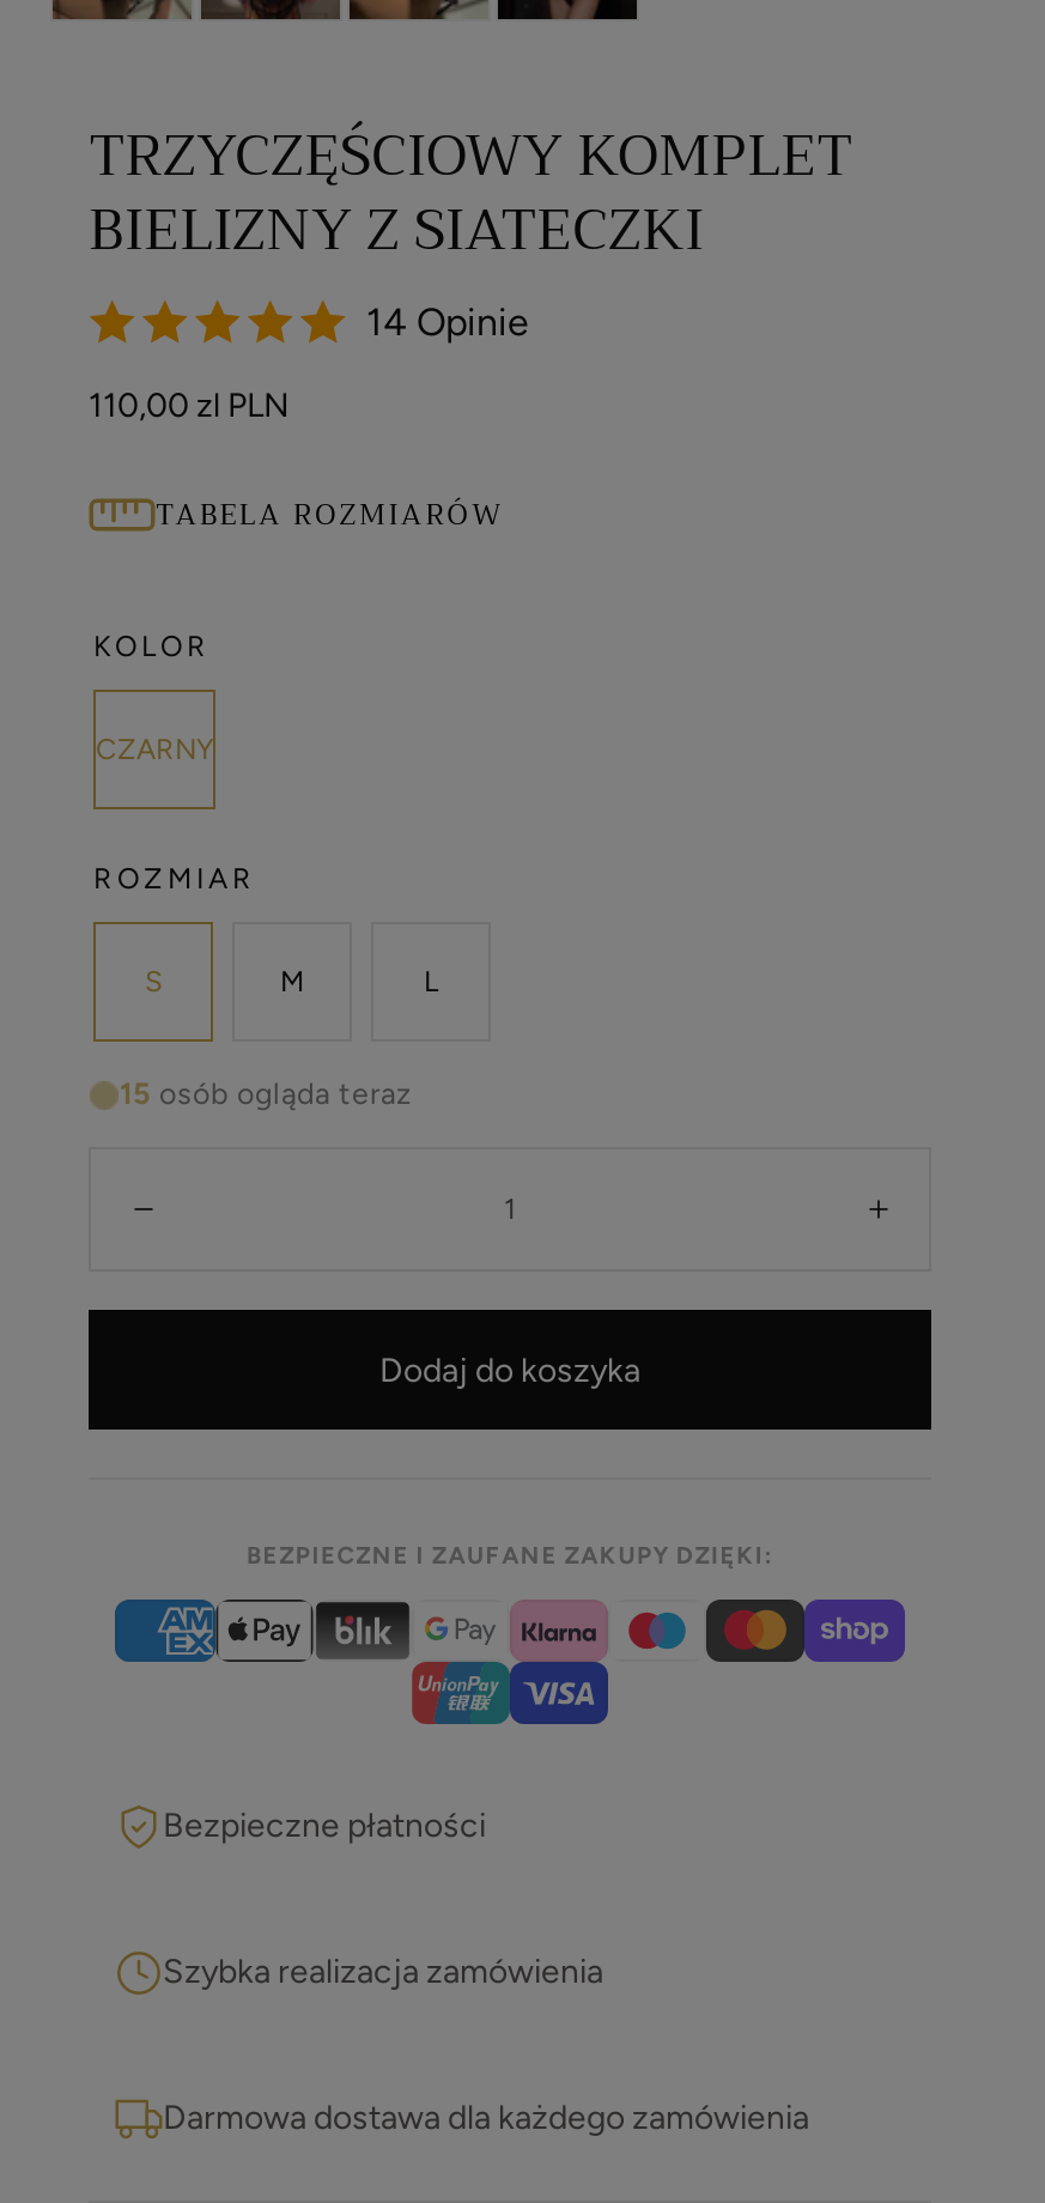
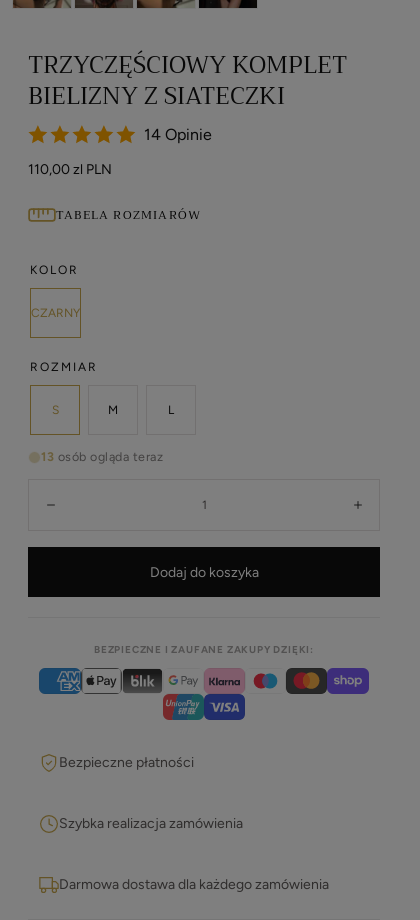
[120,1075,412,1111] 15 osób ogląda teraz -> [41,449,163,464] 13 osób ogląda teraz

